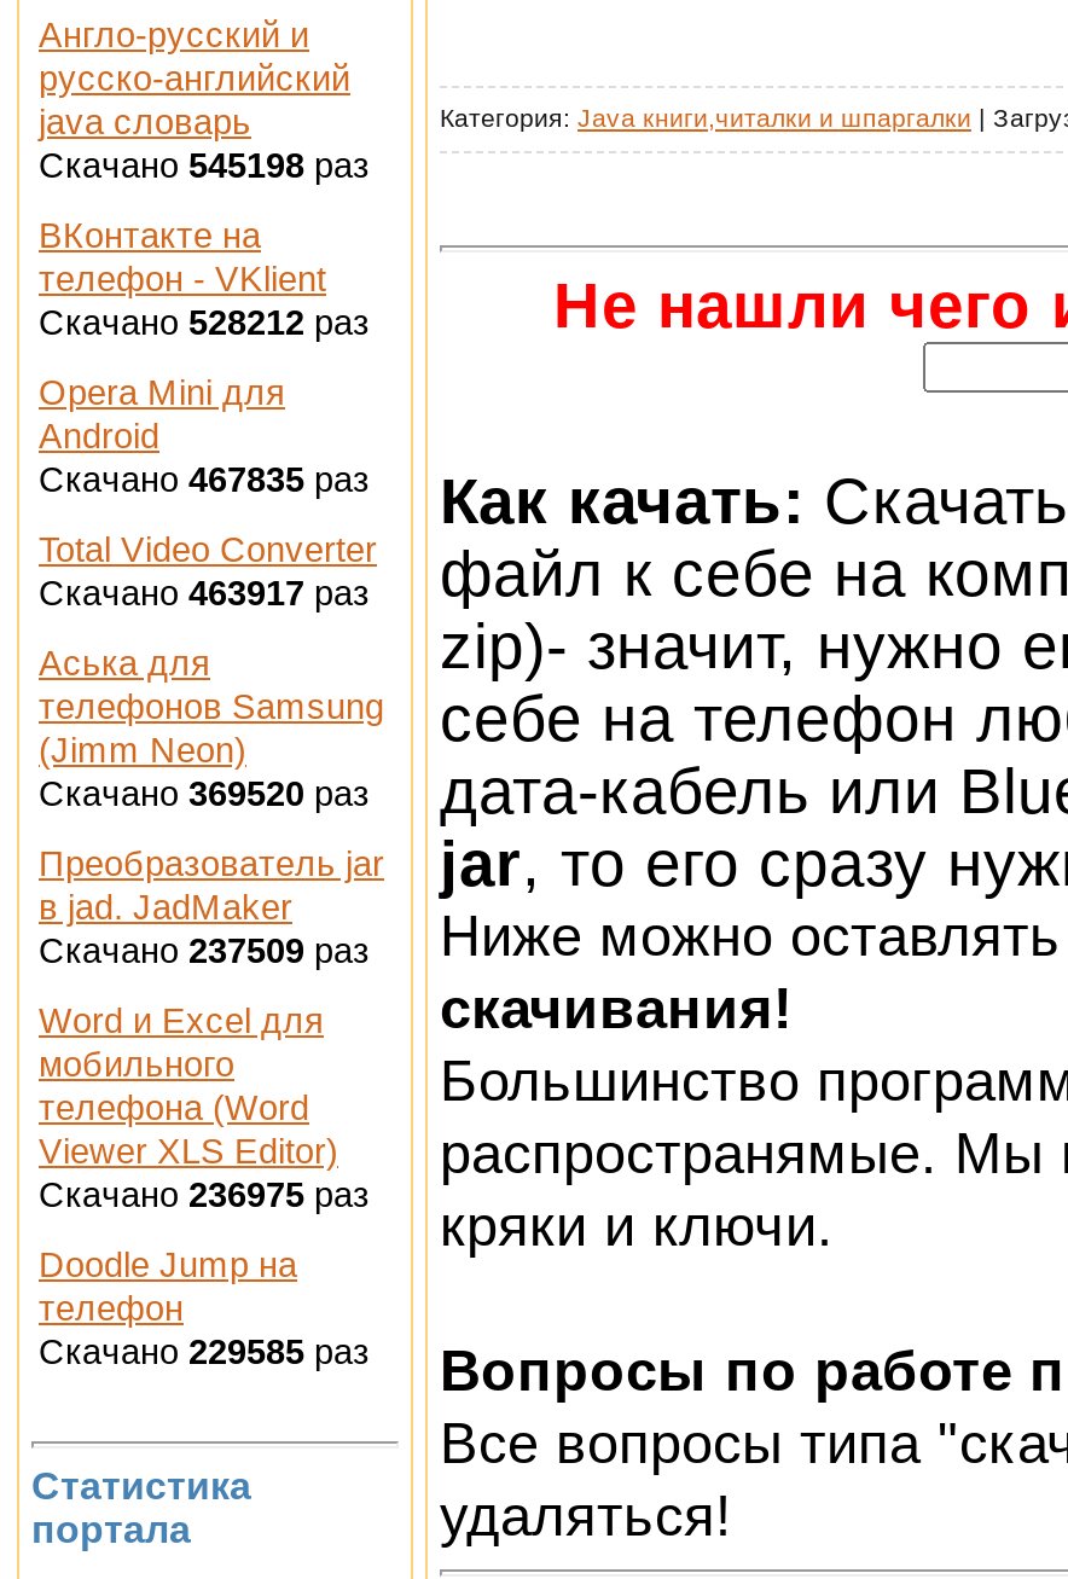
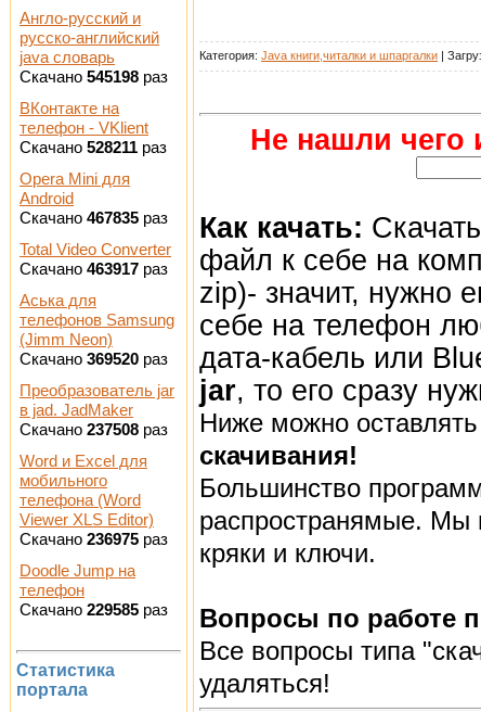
[39,303,370,341] Скачано 528212 раз -> [19,139,167,156] Скачано 528211 раз
[39,931,370,969] Скачано 237509 раз -> [19,421,168,438] Скачано 237508 раз

